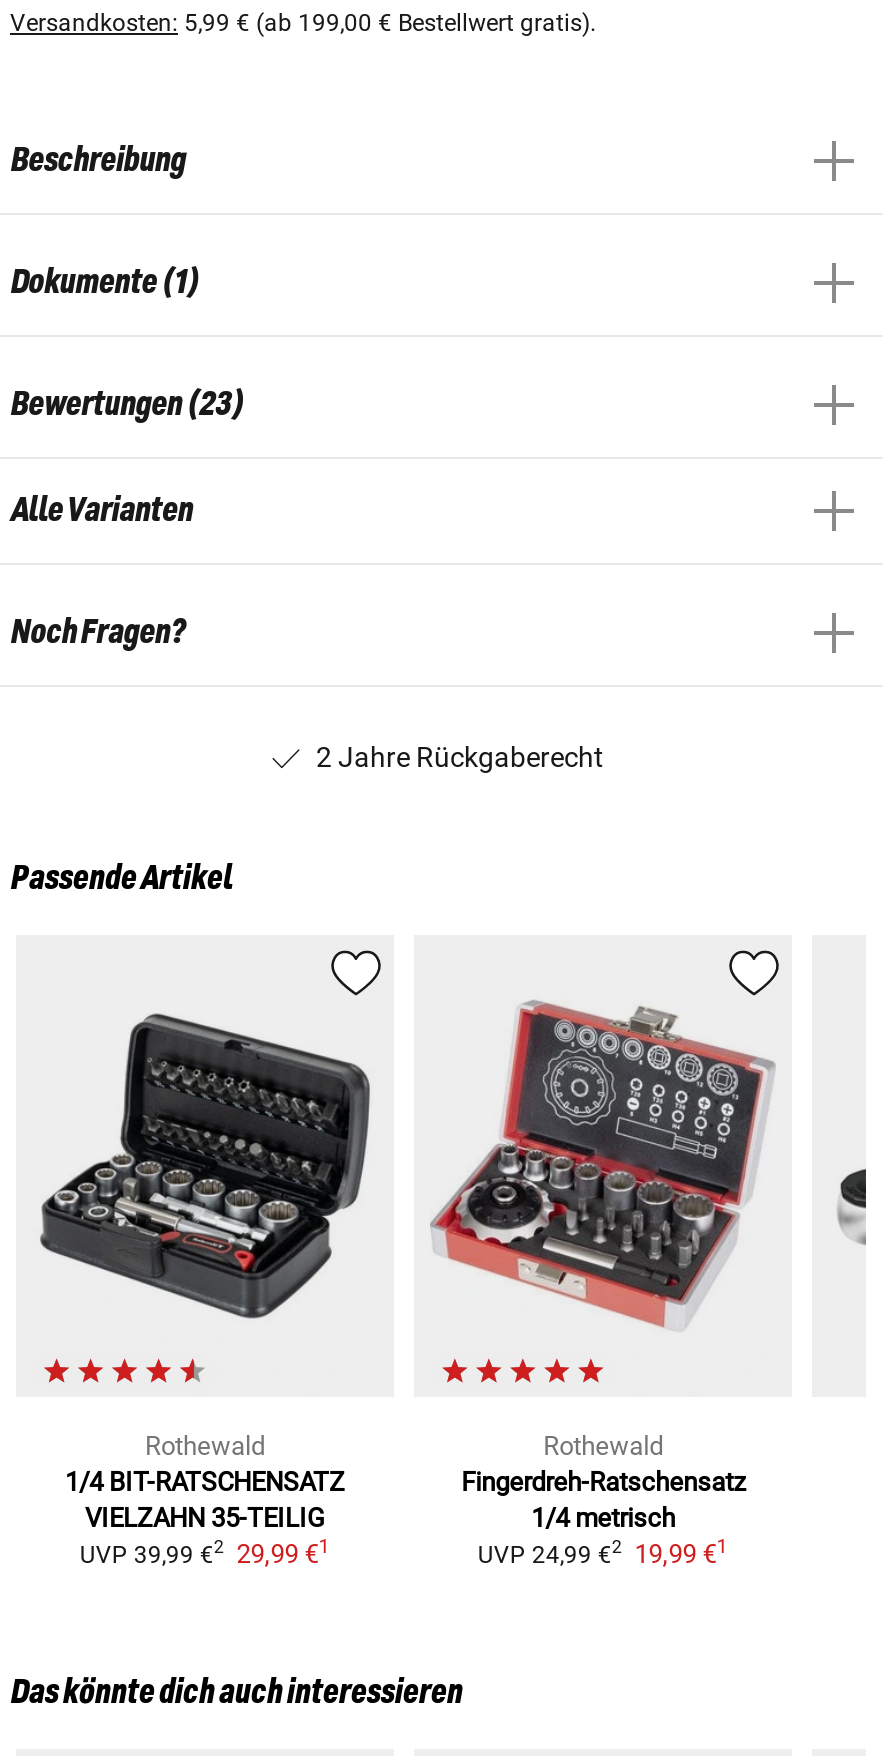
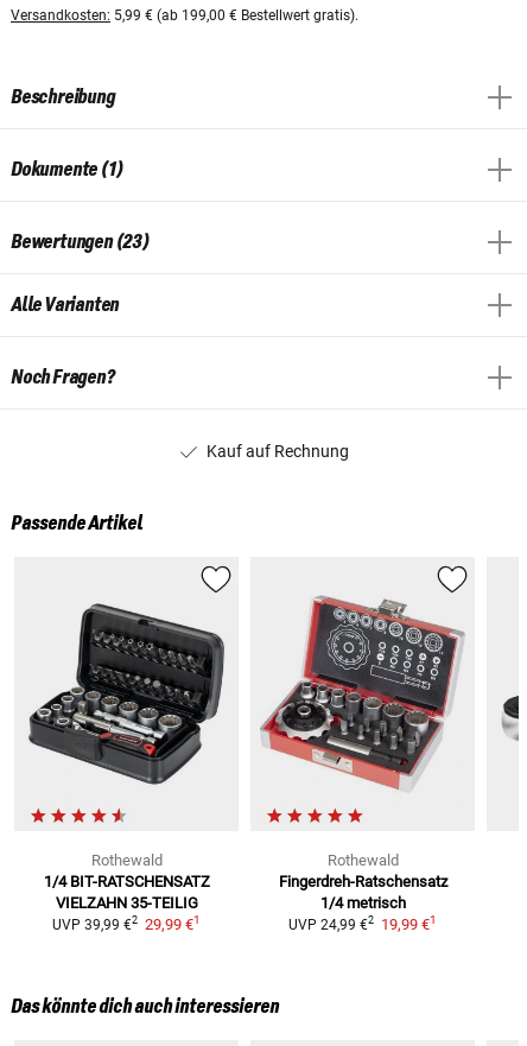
[316,741,604,773] 2 Jahre Rückgaberecht -> [207,441,349,460] Kauf auf Rechnung

